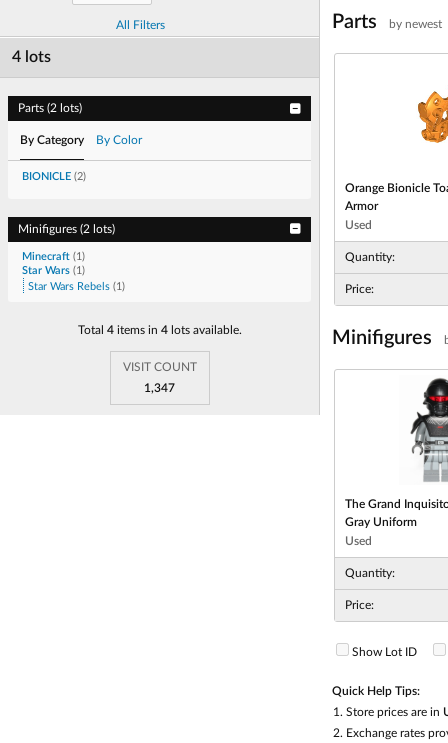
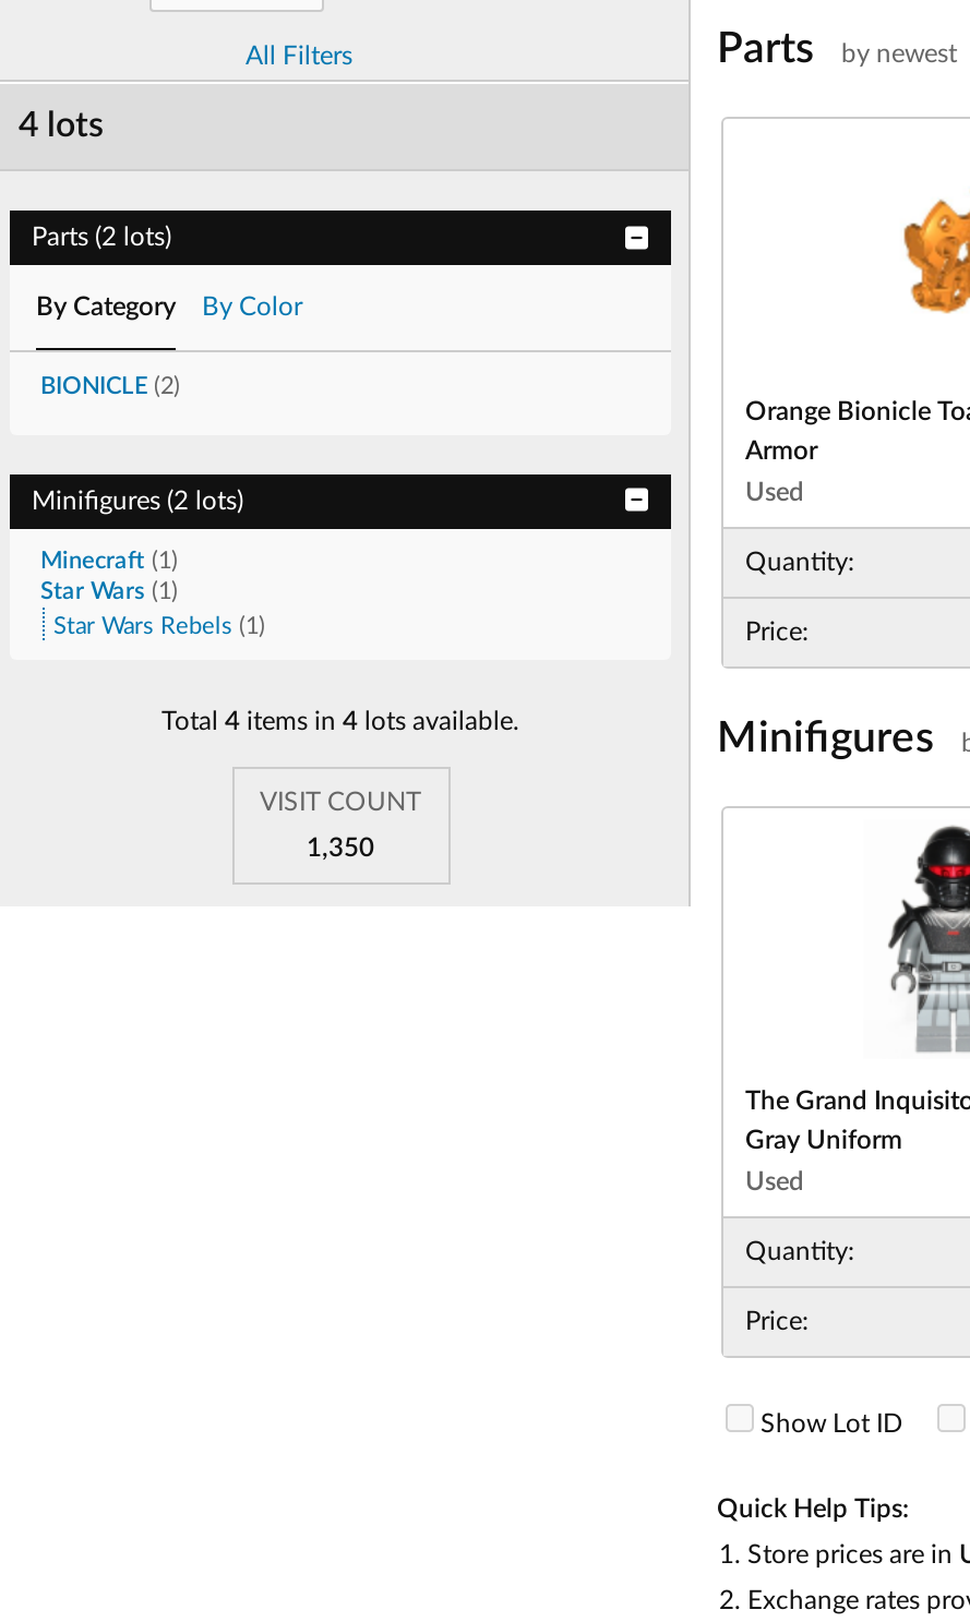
[144,382,175,394] 1,347 -> [307,835,374,862] 1,350

